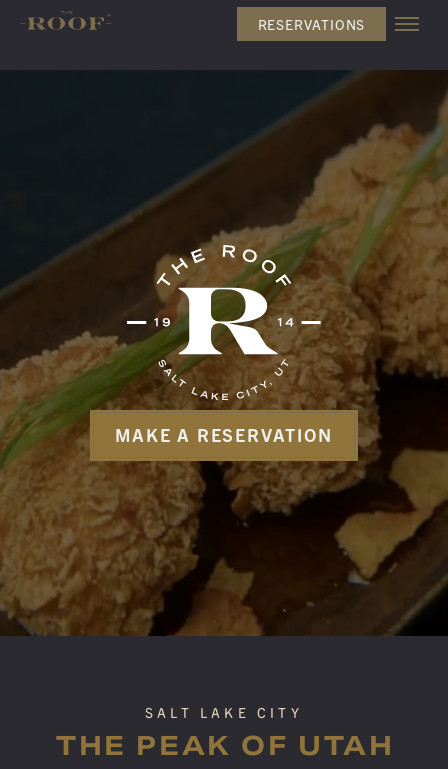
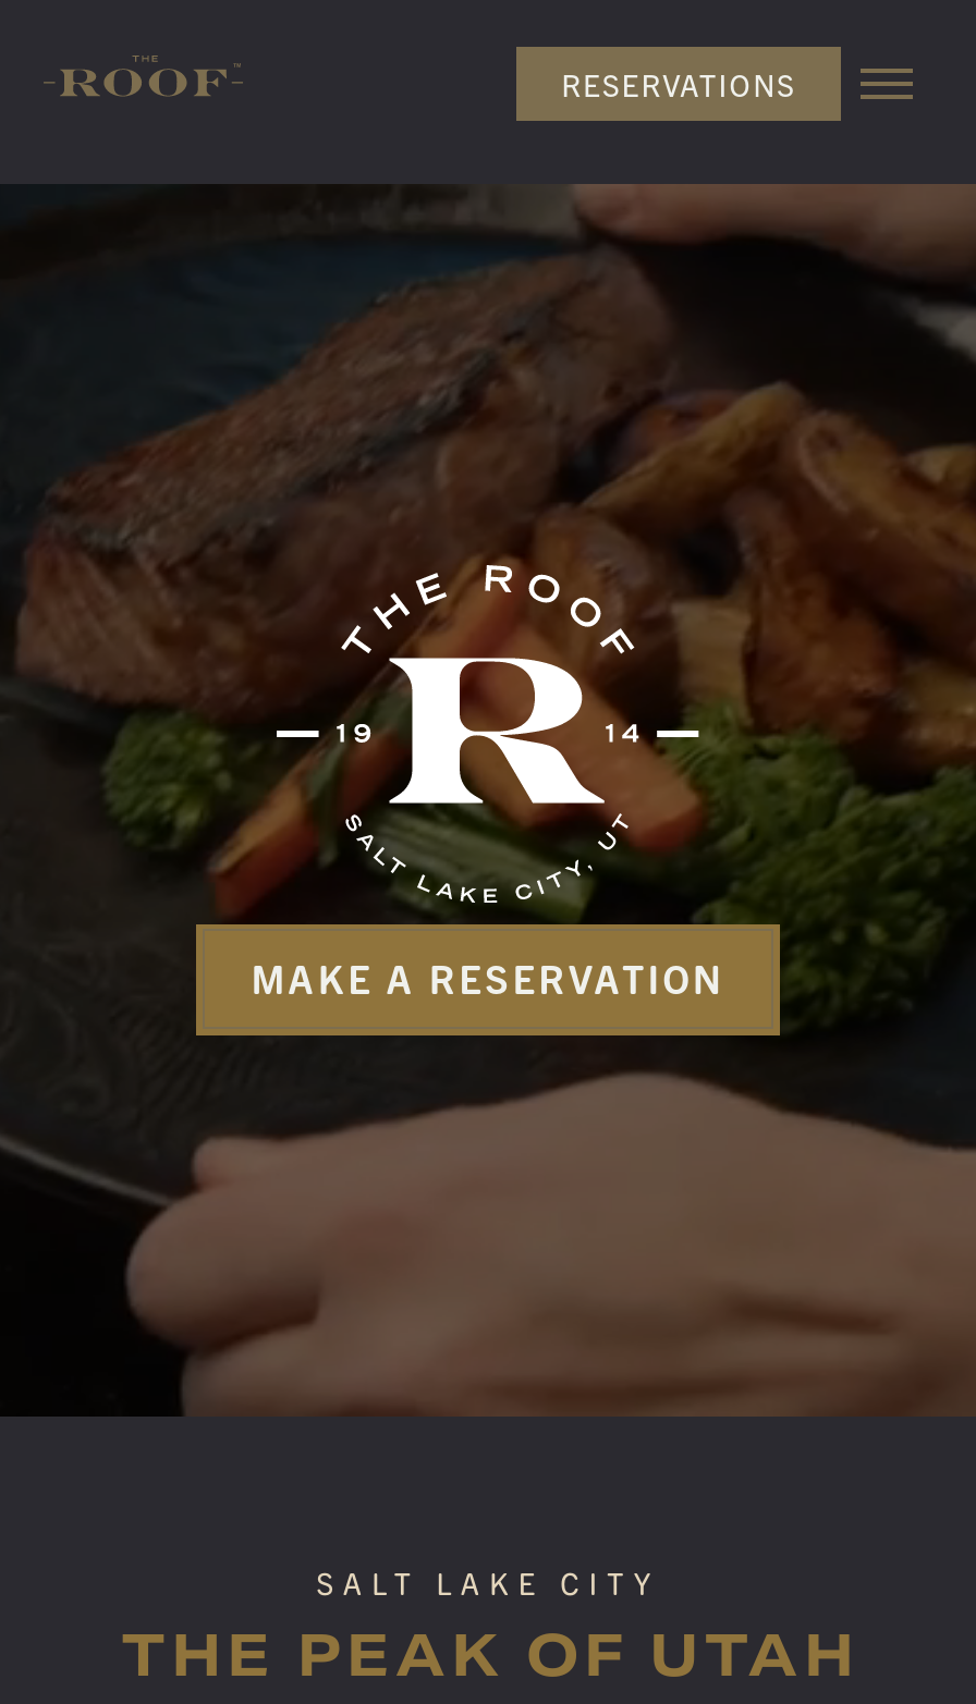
[3,70,445,636] [image] -> [7,184,969,1417] [image]

